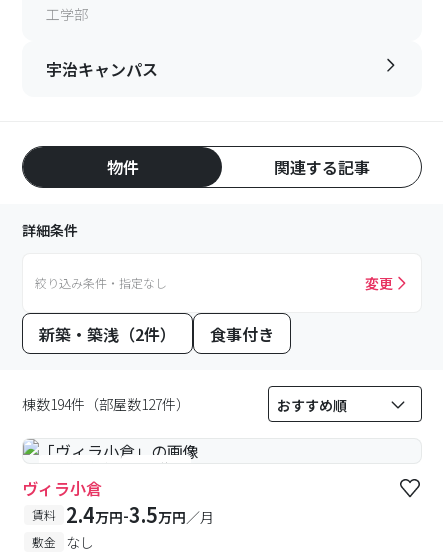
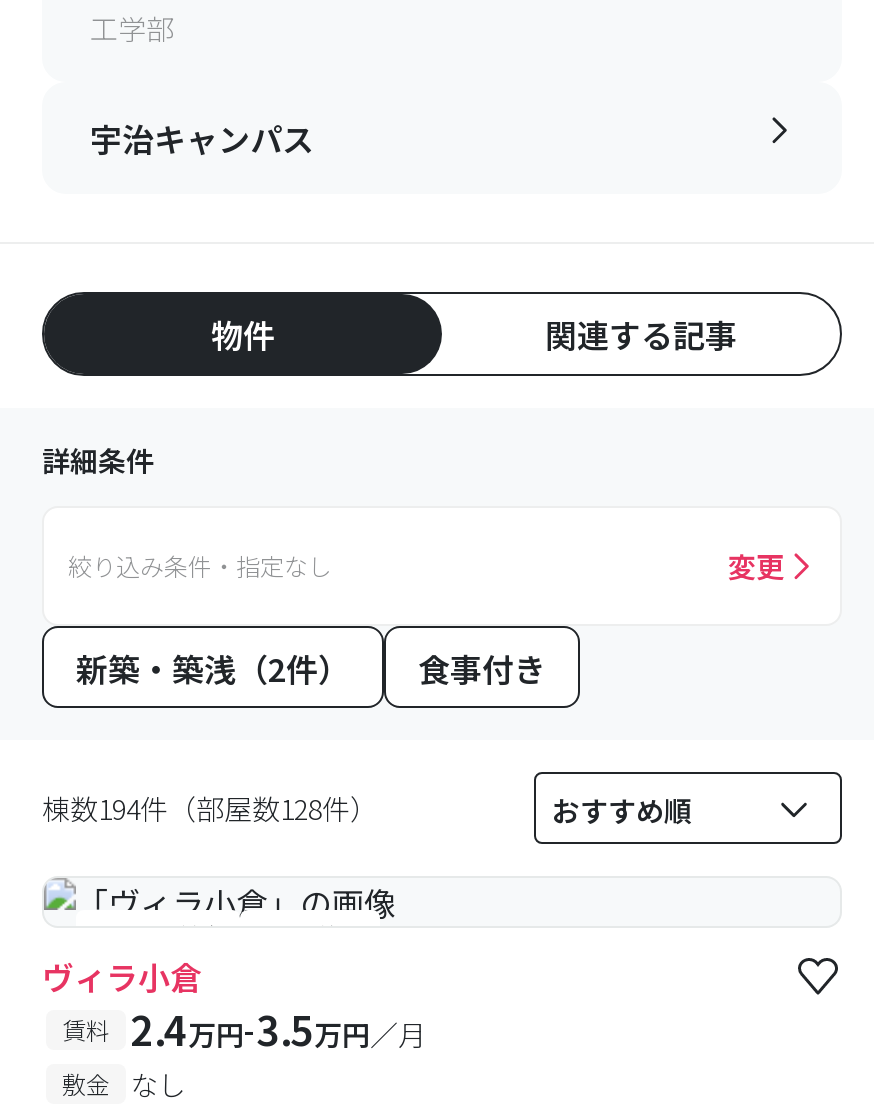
[22,393,190,413] 棟数194件（部屋数127件） -> [42,787,378,827] 棟数194件（部屋数128件）

